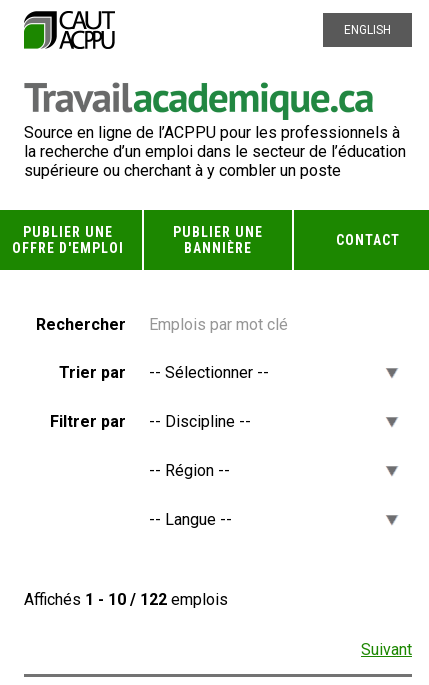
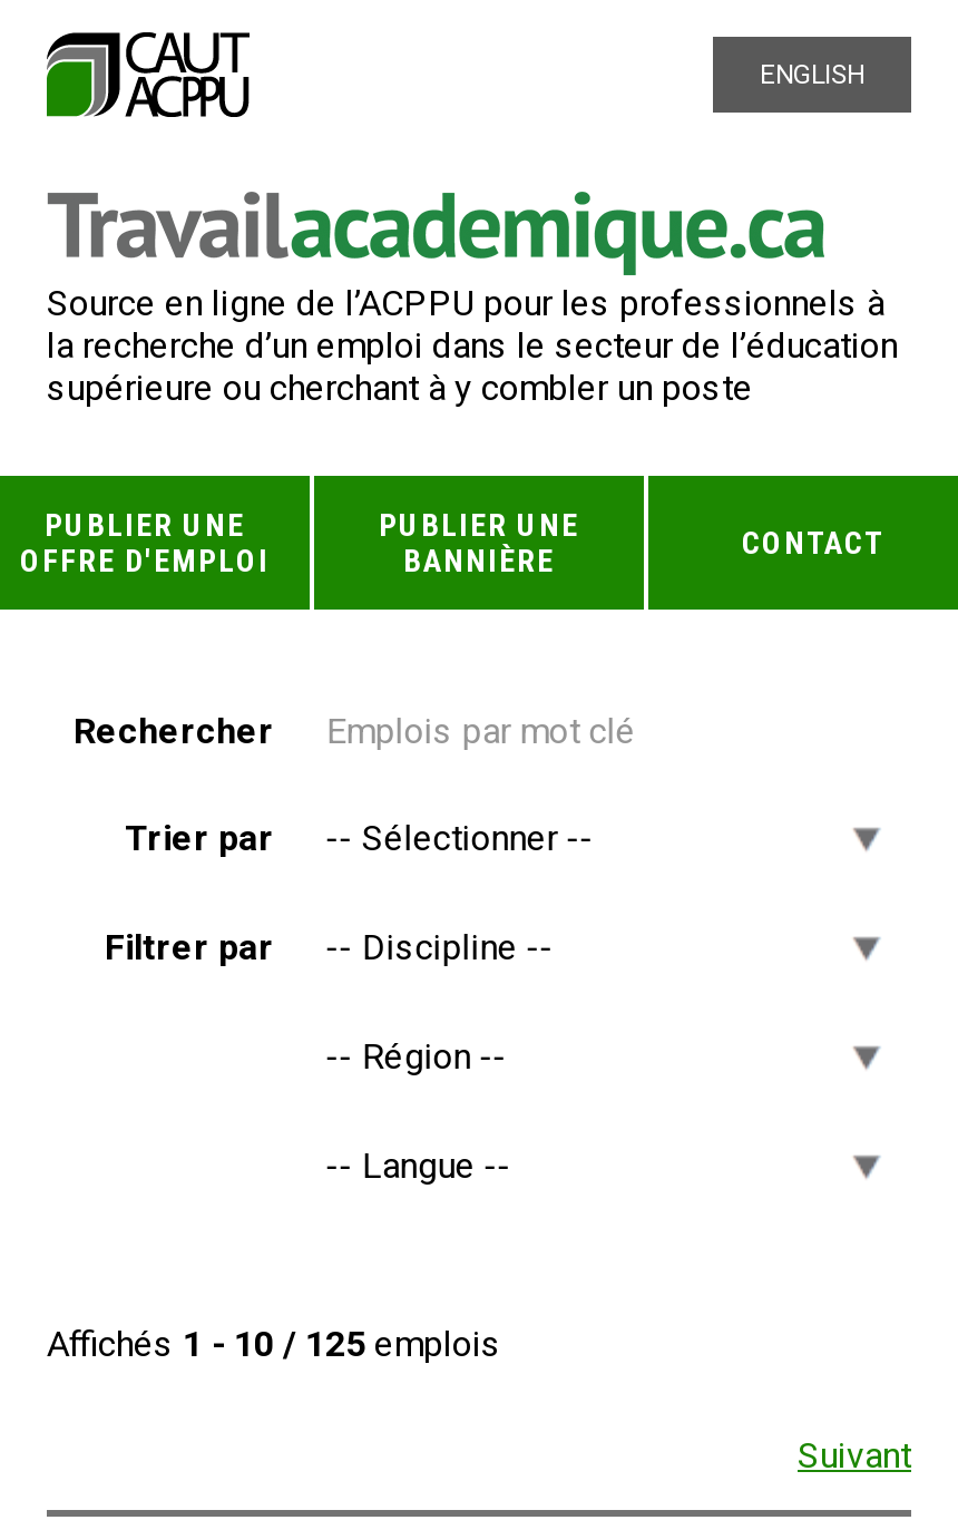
[24,590,228,609] Affichés 1 - 10 / 122 emplois -> [47,1323,501,1365] Affichés 1 - 10 / 125 emplois

